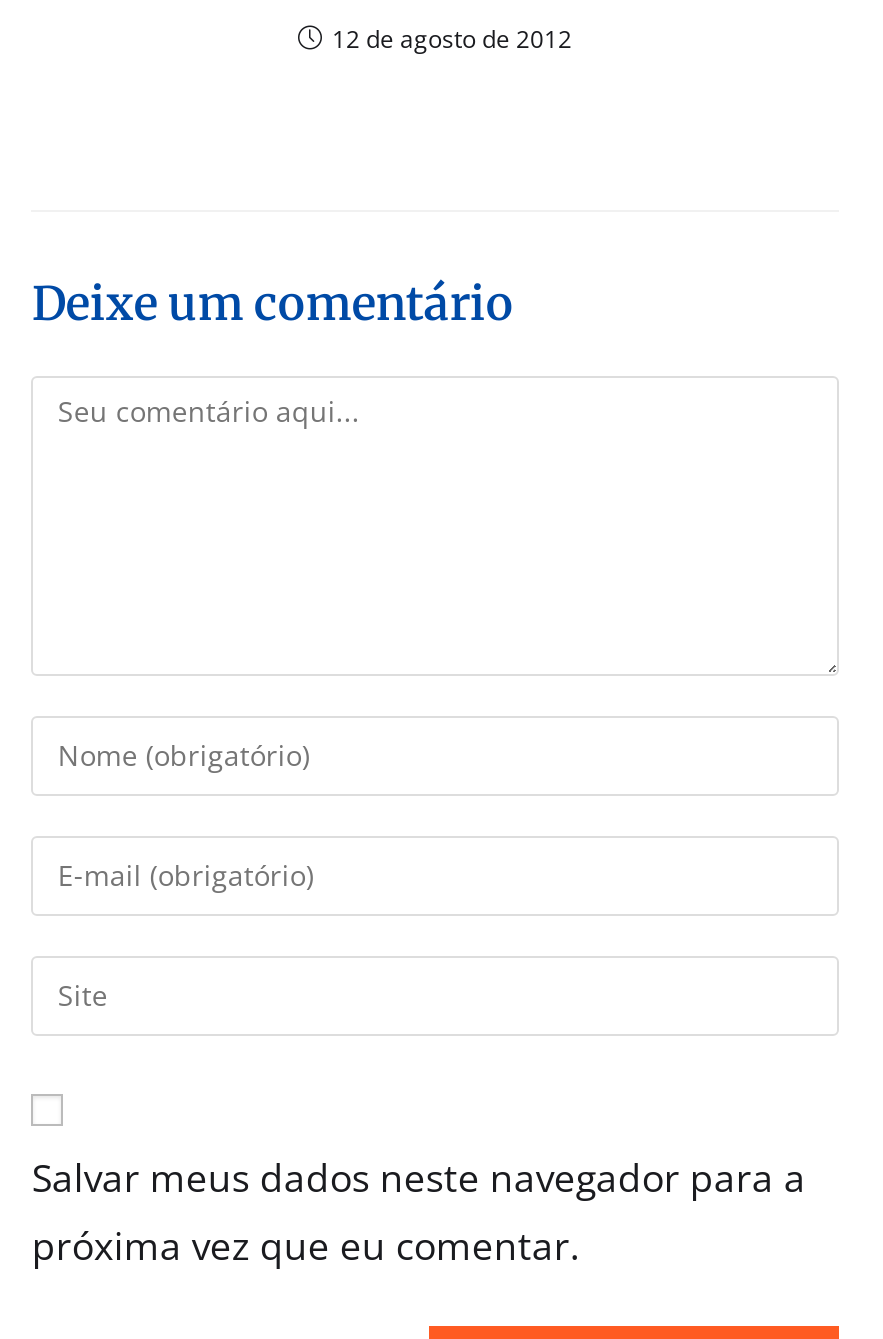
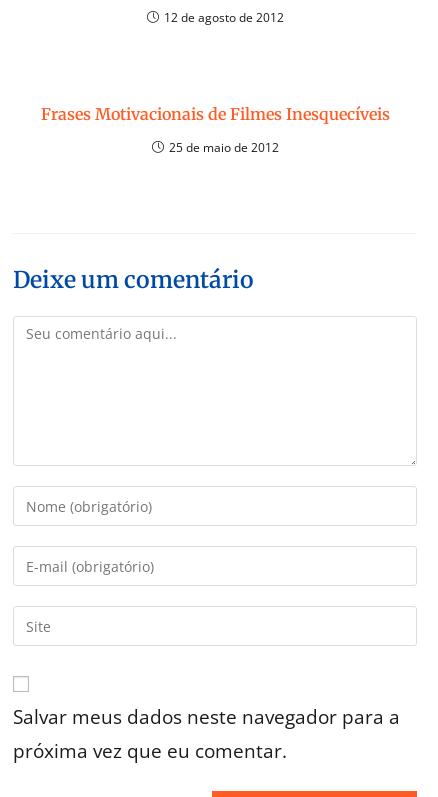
none -> [40,104,389,156] Frases Motivacionais de Filmes Inesquecíveis | 25 de maio de 2012

